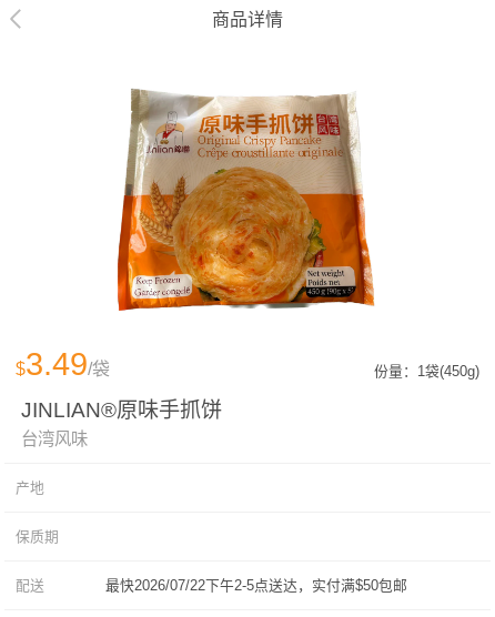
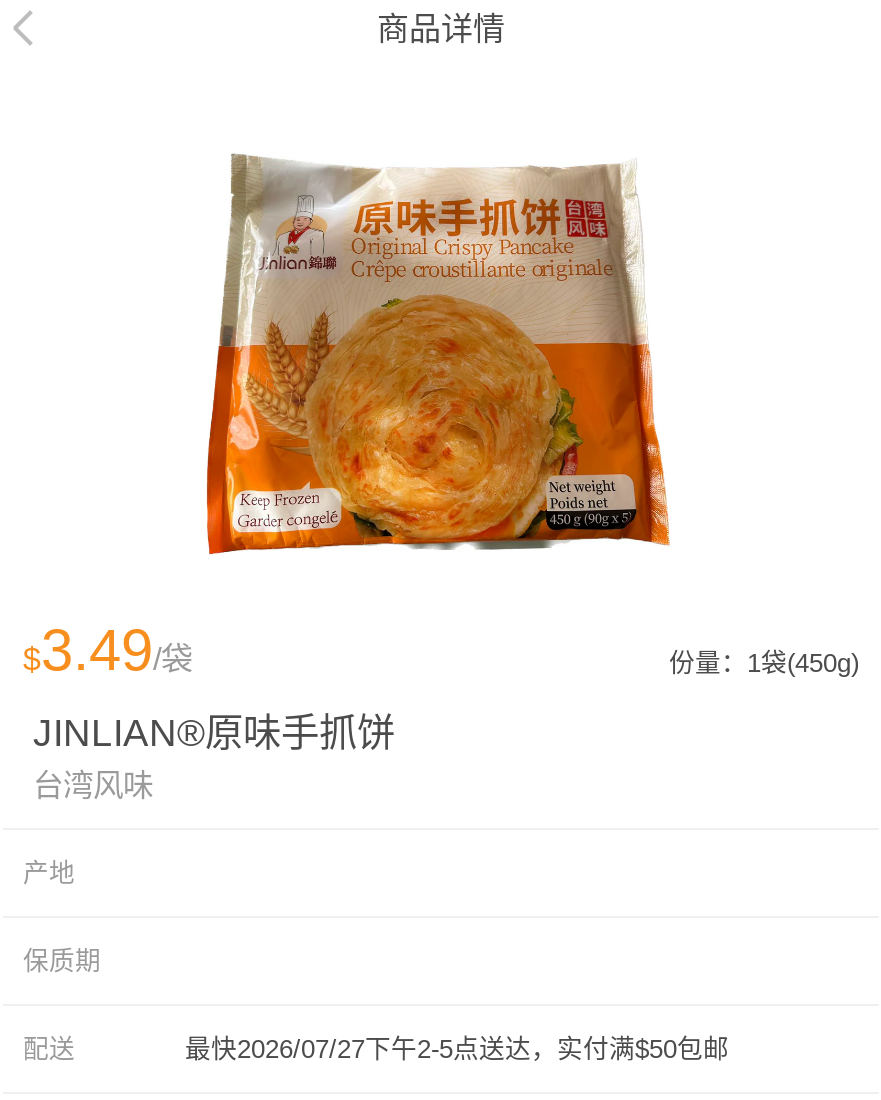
[105,577,407,593] 最快2026/07/22下午2-5点送达，实付满$50包邮 -> [185,1034,729,1064] 最快2026/07/27下午2-5点送达，实付满$50包邮

